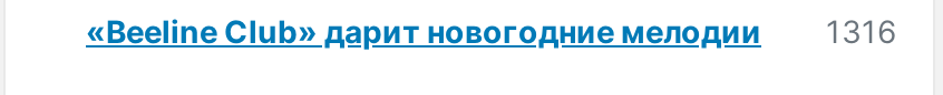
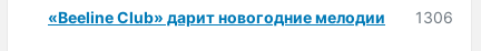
[86,13,897,50] «Beeline Club» дарит новогодние мелодии 1316 -> [48,8,453,27] «Beeline Club» дарит новогодние мелодии 1306

